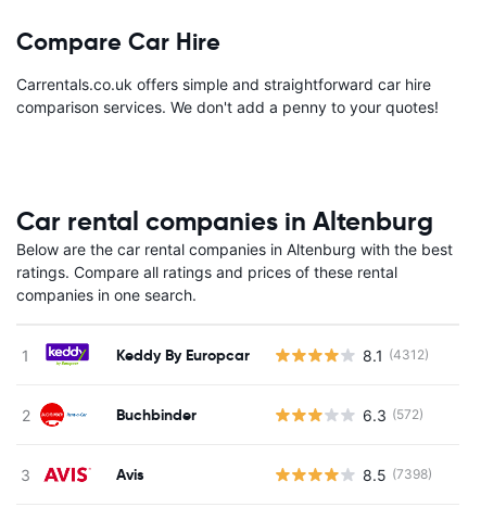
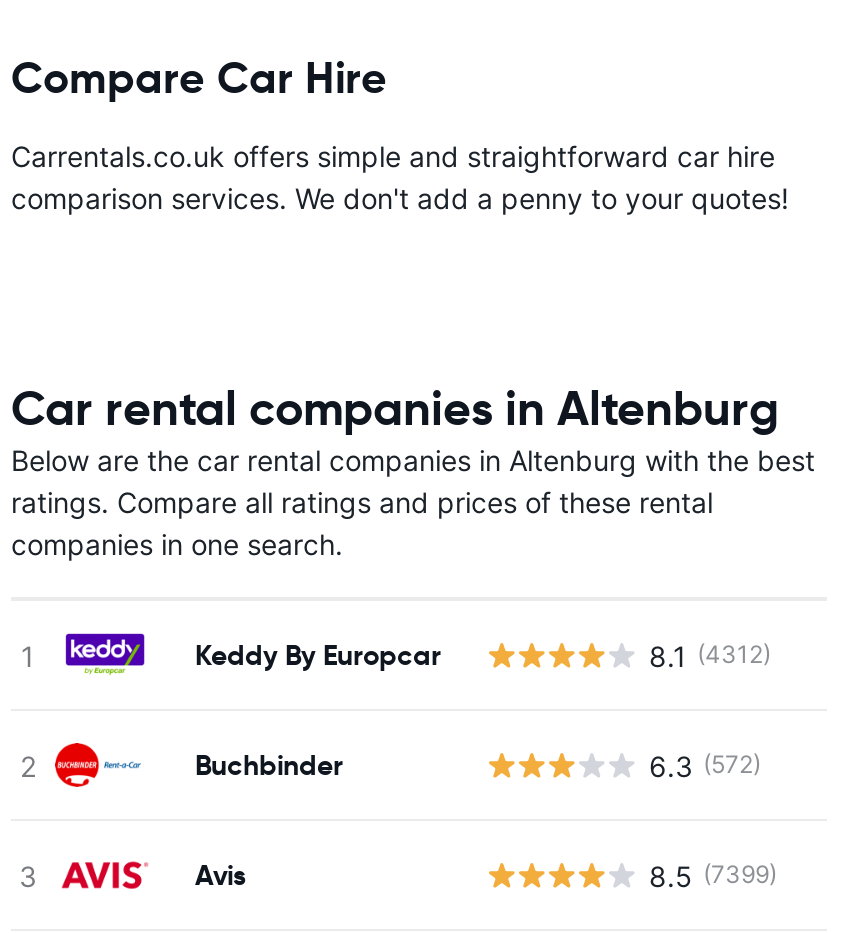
[363,465,432,484] 8.5 (7398) -> [649,858,777,892] 8.5 (7399)

